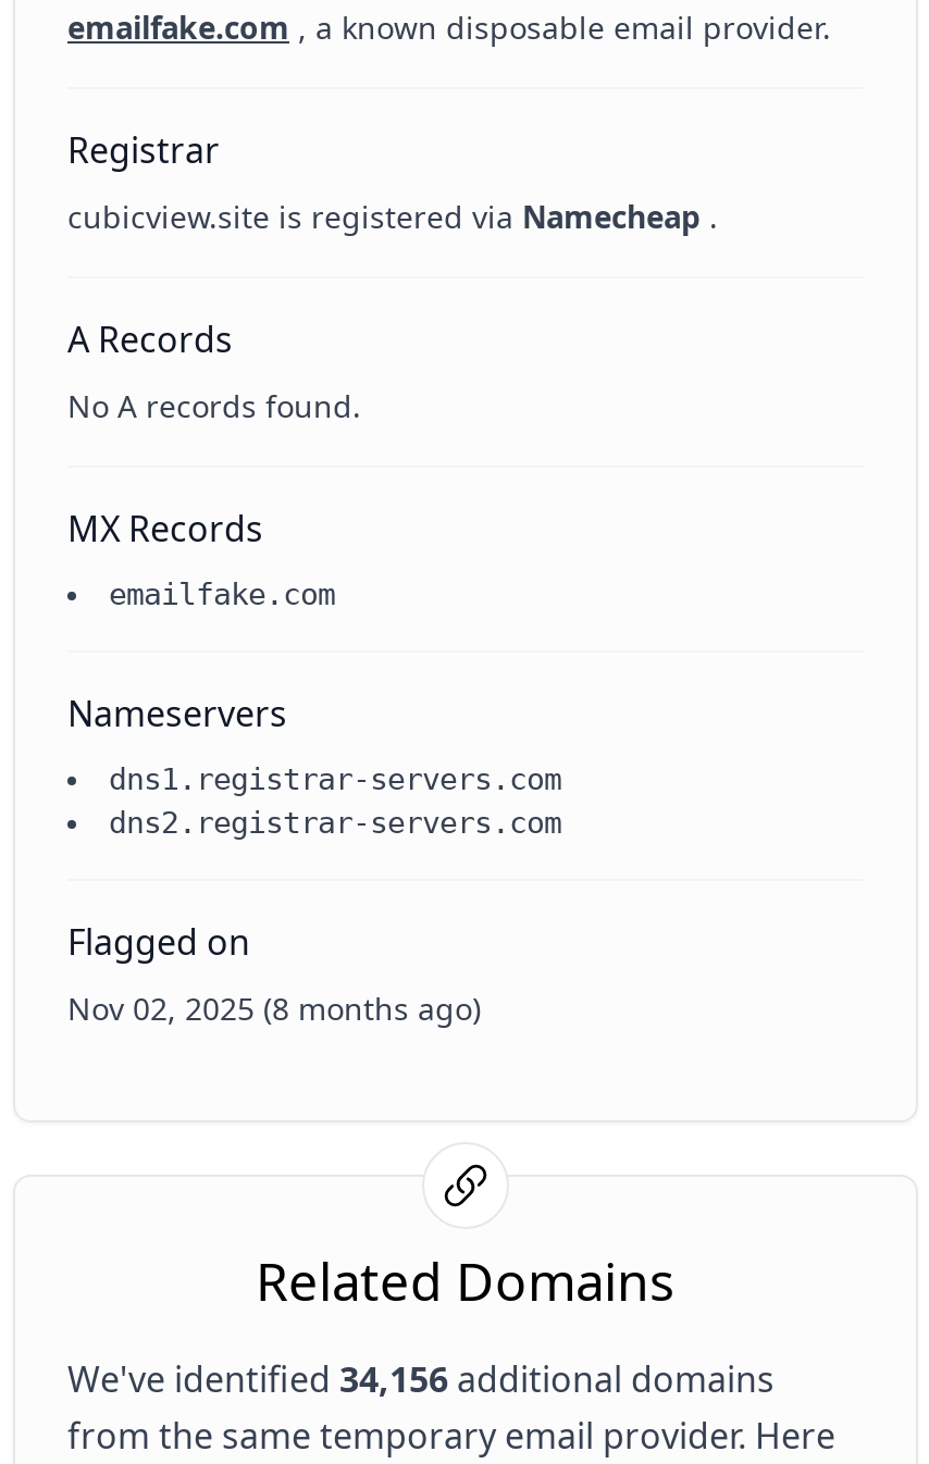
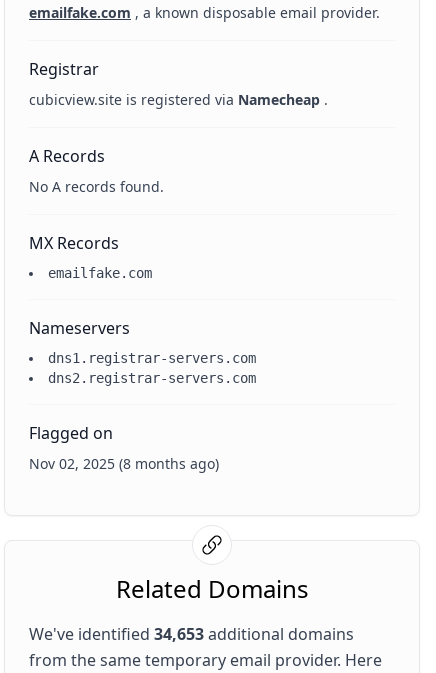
[67,1356,775,1404] We've identified 34,156 additional domains -> [29,623,354,645] We've identified 34,653 additional domains

